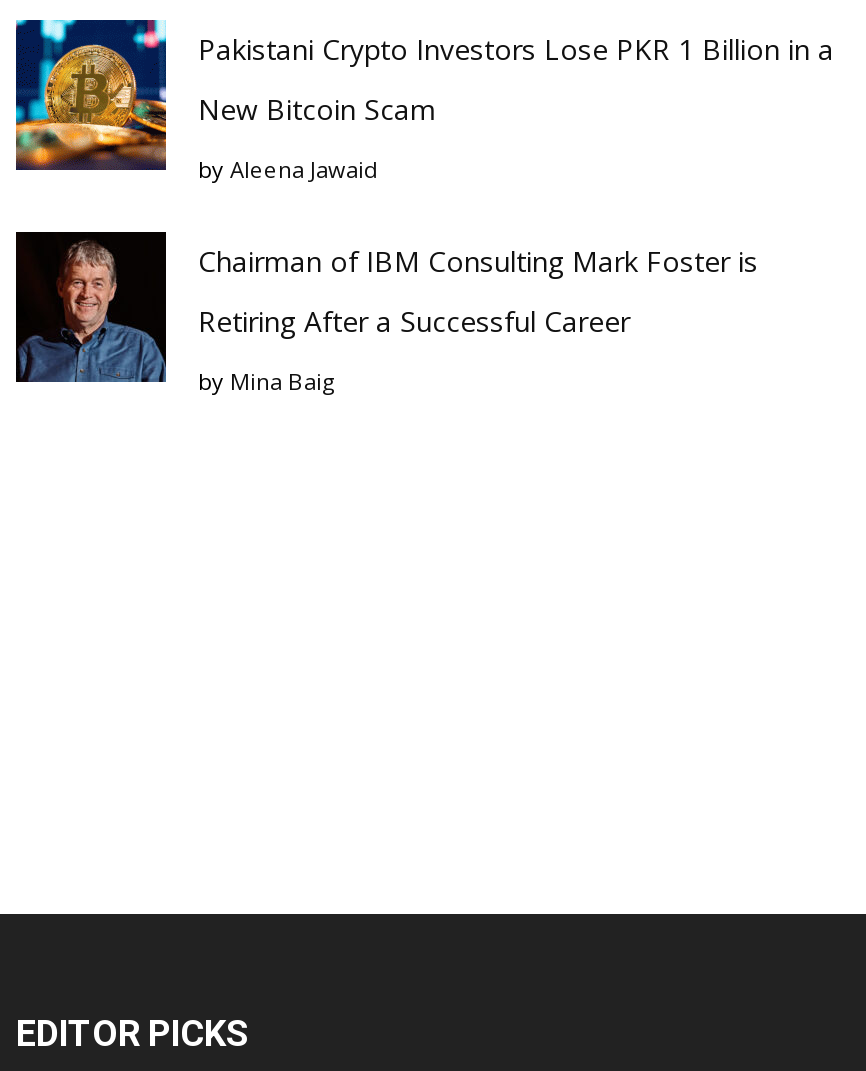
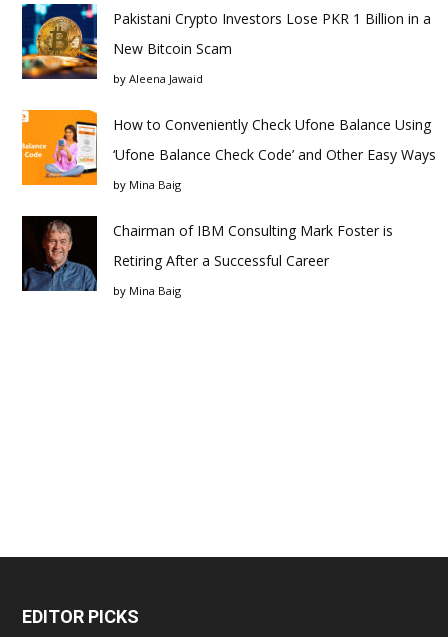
none -> [21,109,436,192] [image] | How to Conveniently Check Ufone Balance Using | ‘Ufone Balance Check Code’ and Other Easy Ways | by Mina Baig

